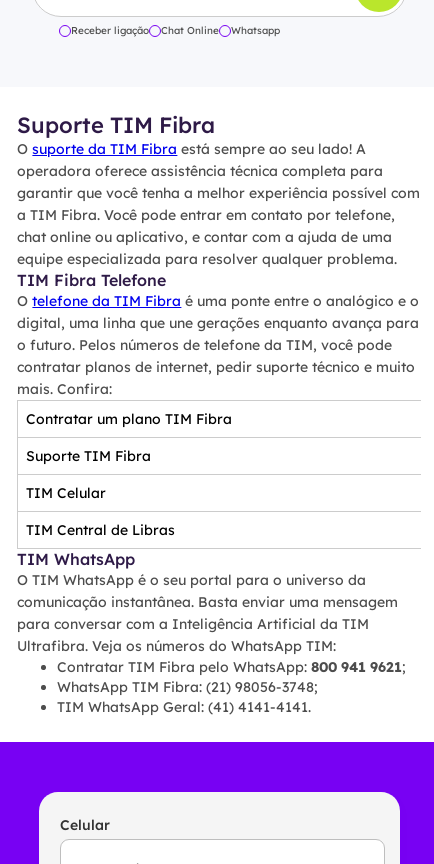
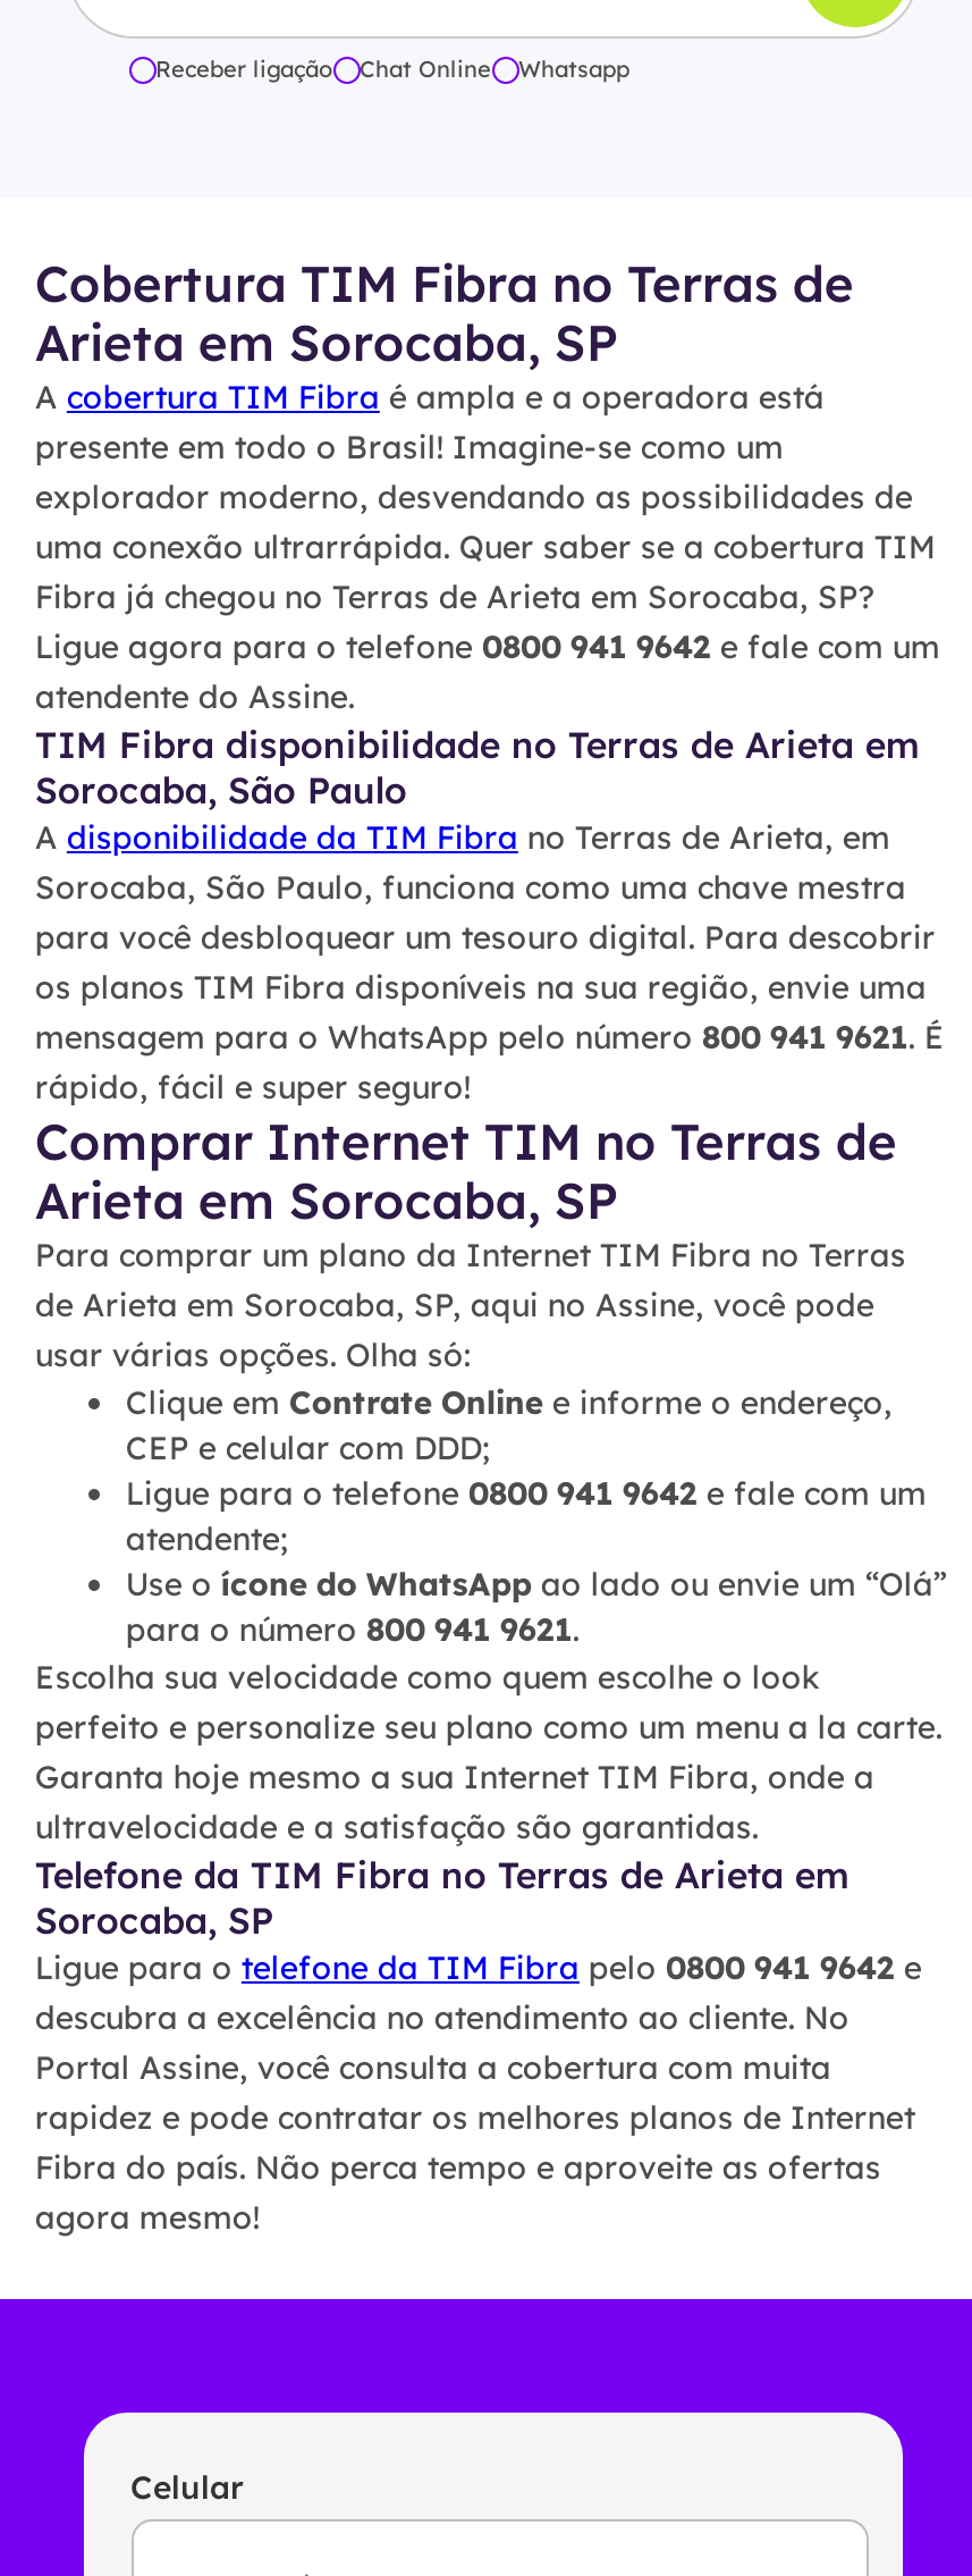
[17,111,420,716] Suporte TIM Fibra | O suporte da TIM Fibra está sempre ao seu lado! A | operadora oferece assistência técnica completa para | garantir que você tenha a melhor experiência possível com | a TIM Fibra. Você pode entrar em contato por telefone, | chat online ou aplicativo, e contar com a ajuda de uma | equipe especializada para resolver qualquer problema. | TIM Fibra Telefone | O telefone da TIM Fibra é uma ponte entre o analógico e o | digital, uma linha que une gerações enquanto avança para | o futuro. Pelos números de telefone da TIM, você pode | contratar planos de internet, pedir suporte técnico e muito | mais. Confira: | Contratar um plano TIM Fibra | Suporte TIM Fibra | TIM Celular | TIM Central de Libras | TIM WhatsApp | O TIM WhatsApp é o seu portal para o universo da | comunicação instantânea. Basta enviar uma mensagem | para conversar com a Inteligência Artificial da TIM | Ultrafibra. Veja os números do WhatsApp TIM: | Contratar TIM Fibra pelo WhatsApp: 800 941 9621; | WhatsApp TIM Fibra: (21) 98056-3748; | TIM WhatsApp Geral: (41) 4141-4141. -> [35,253,947,2239] Cobertura TIM Fibra no Terras de | Arieta em Sorocaba, SP | A cobertura TIM Fibra é ampla e a operadora está | presente em todo o Brasil! Imagine-se como um | explorador moderno, desvendando as possibilidades de | uma conexão ultrarrápida. Quer saber se a cobertura TIM | Fibra já chegou no Terras de Arieta em Sorocaba, SP? | Ligue agora para o telefone 0800 941 9642 e fale com um | atendente do Assine. | TIM Fibra disponibilidade no Terras de Arieta em | Sorocaba, São Paulo | A disponibilidade da TIM Fibra no Terras de Arieta, em | Sorocaba, São Paulo, funciona como uma chave mestra | para você desbloquear um tesouro digital. Para descobrir | os planos TIM Fibra disponíveis na sua região, envie uma | mensagem para o WhatsApp pelo número 800 941 9621. É | rápido, fácil e super seguro! | Comprar Internet TIM no Terras de | Arieta em Sorocaba, SP | Para comprar um plano da Internet TIM Fibra no Terras | de Arieta em Sorocaba, SP, aqui no Assine, você pode | usar várias opções. Olha só: | Clique em Contrate Online e informe o endereço, | CEP e celular com DDD; | Ligue para o telefone 0800 941 9642 e fale com um | atendente; | Use o ícone do WhatsApp ao lado ou envie um “Olá” | para o número 800 941 9621. | Escolha sua velocidade como quem escolhe o look | perfeito e personalize seu plano como um menu a la carte. | Garanta hoje mesmo a sua Internet TIM Fibra, onde a | ultravelocidade e a satisfação são garantidas. | Telefone da TIM Fibra no Terras de Arieta em | Sorocaba, SP | Ligue para o telefone da TIM Fibra pelo 0800 941 9642 e | descubra a excelência no atendimento ao cliente. No | Portal Assine, você consulta a cobertura com muita | rapidez e pode contratar os melhores planos de Internet | Fibra do país. Não perca tempo e aproveite as ofertas | agora mesmo!

